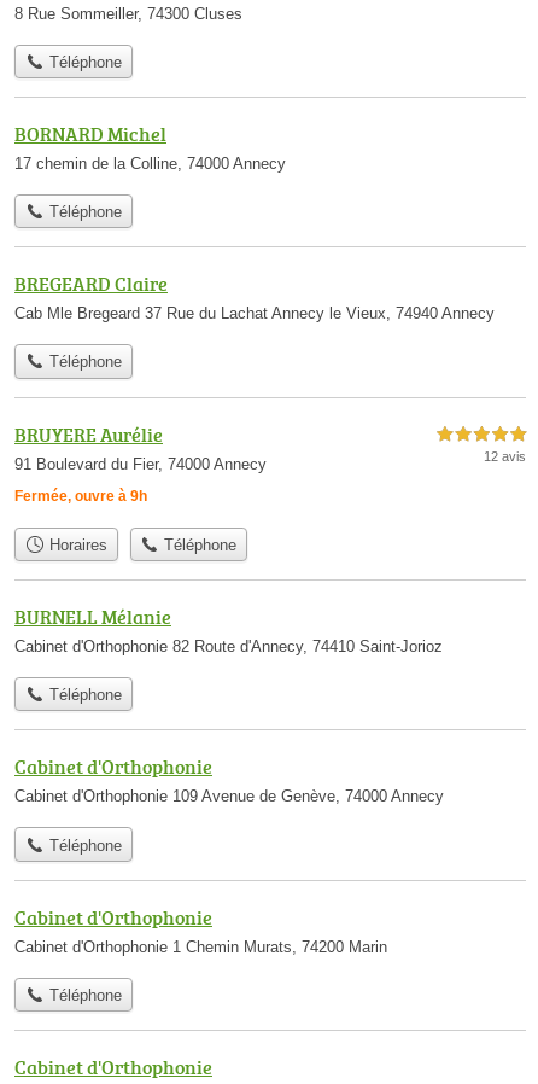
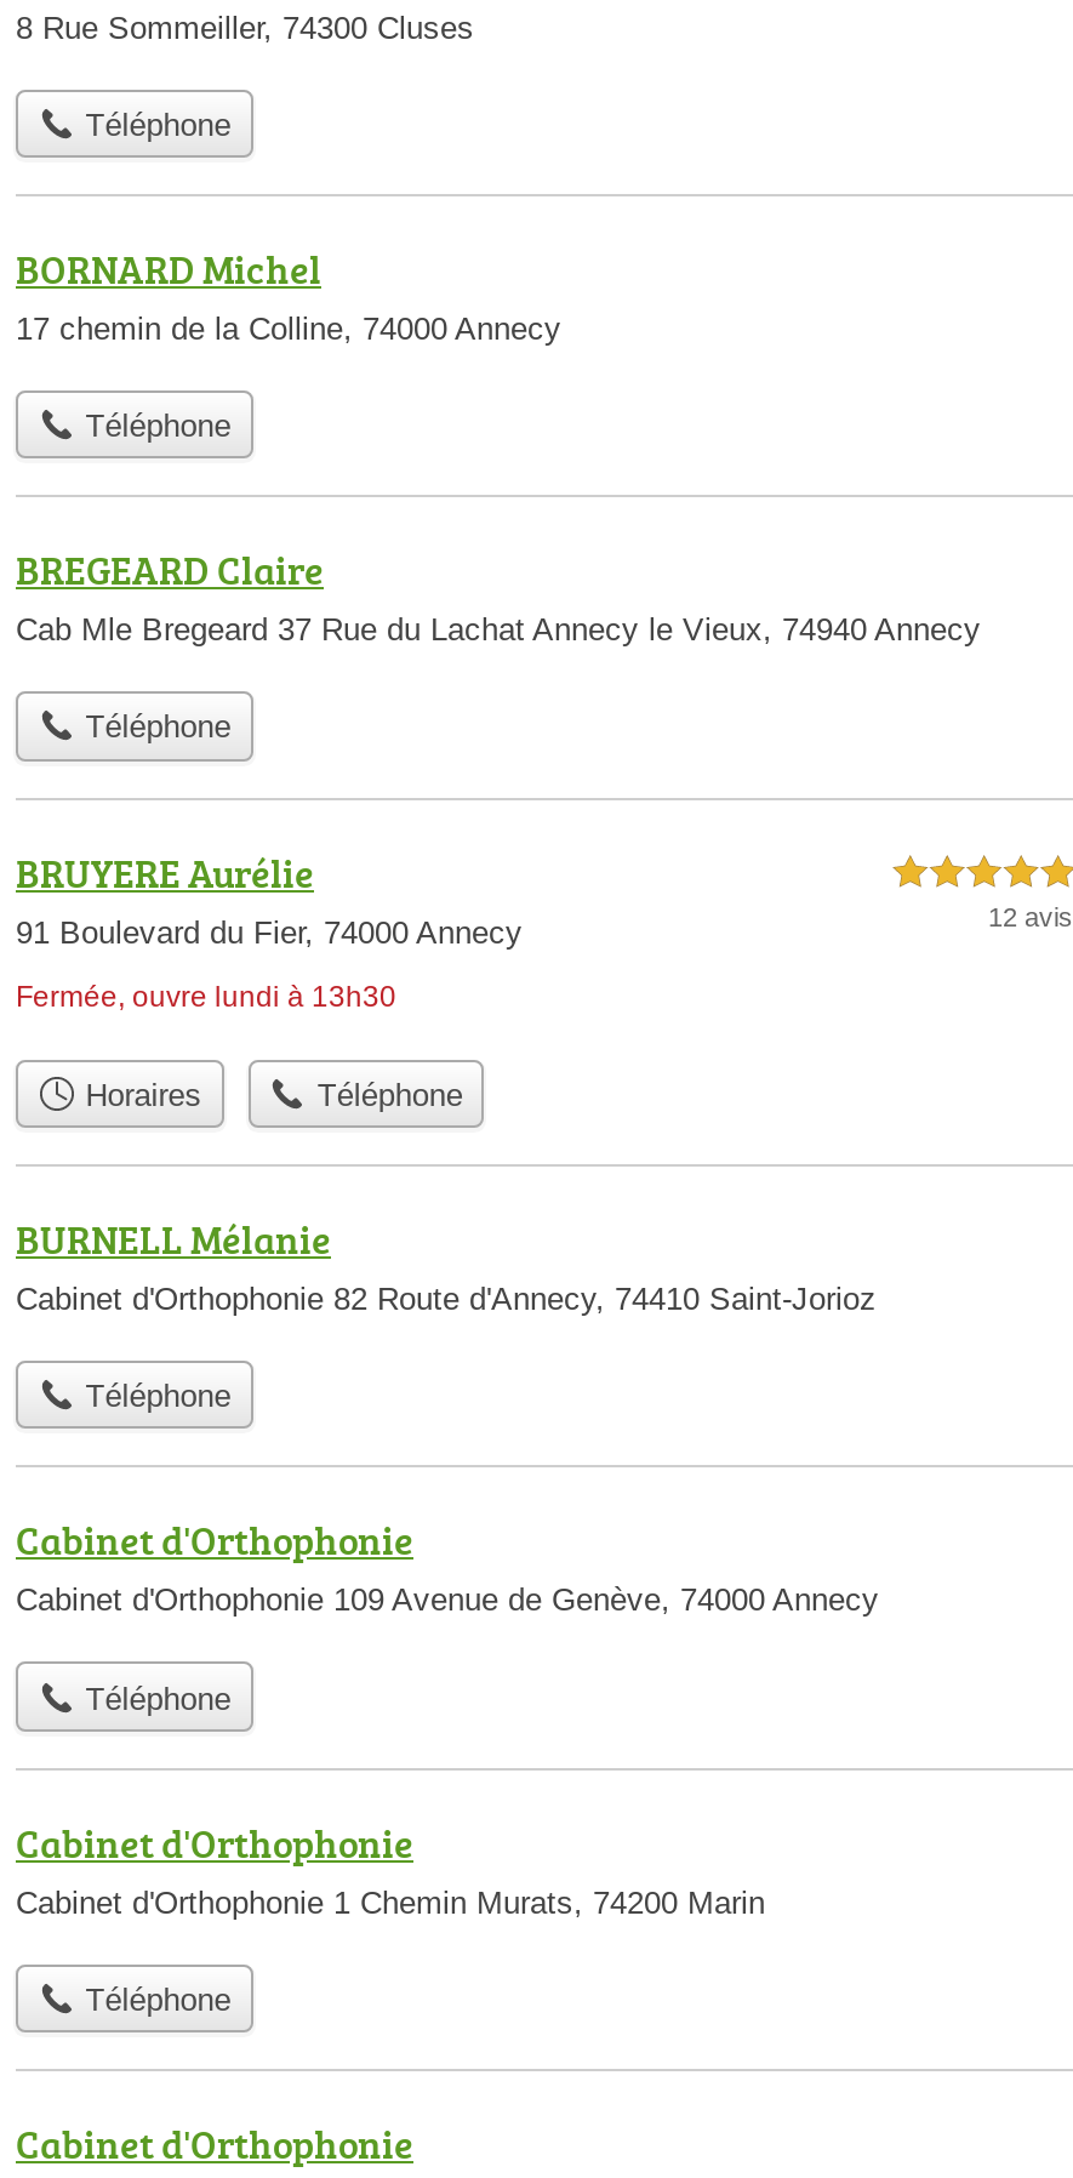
[14,487,147,504] Fermée, ouvre à 9h -> [16,979,396,1013] Fermée, ouvre lundi à 13h30

